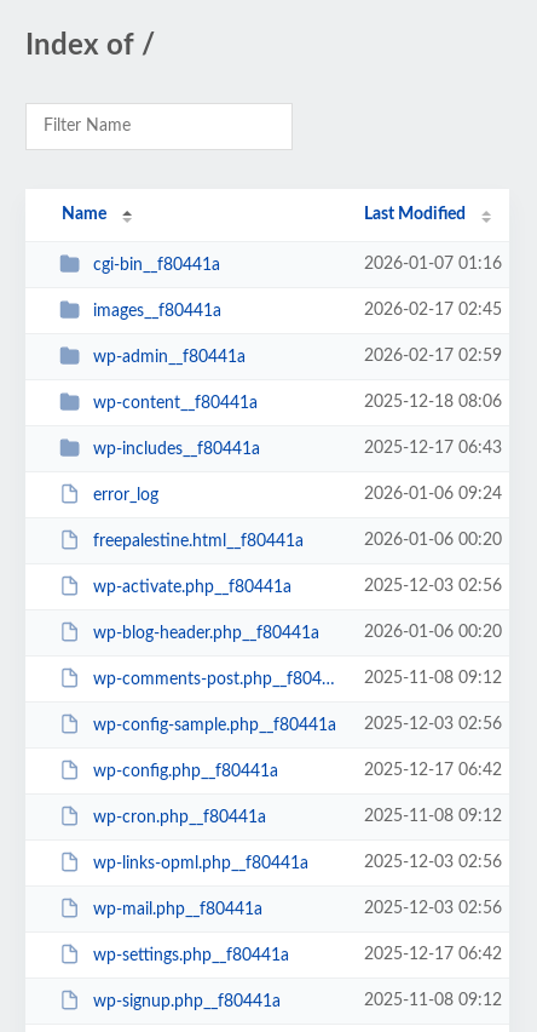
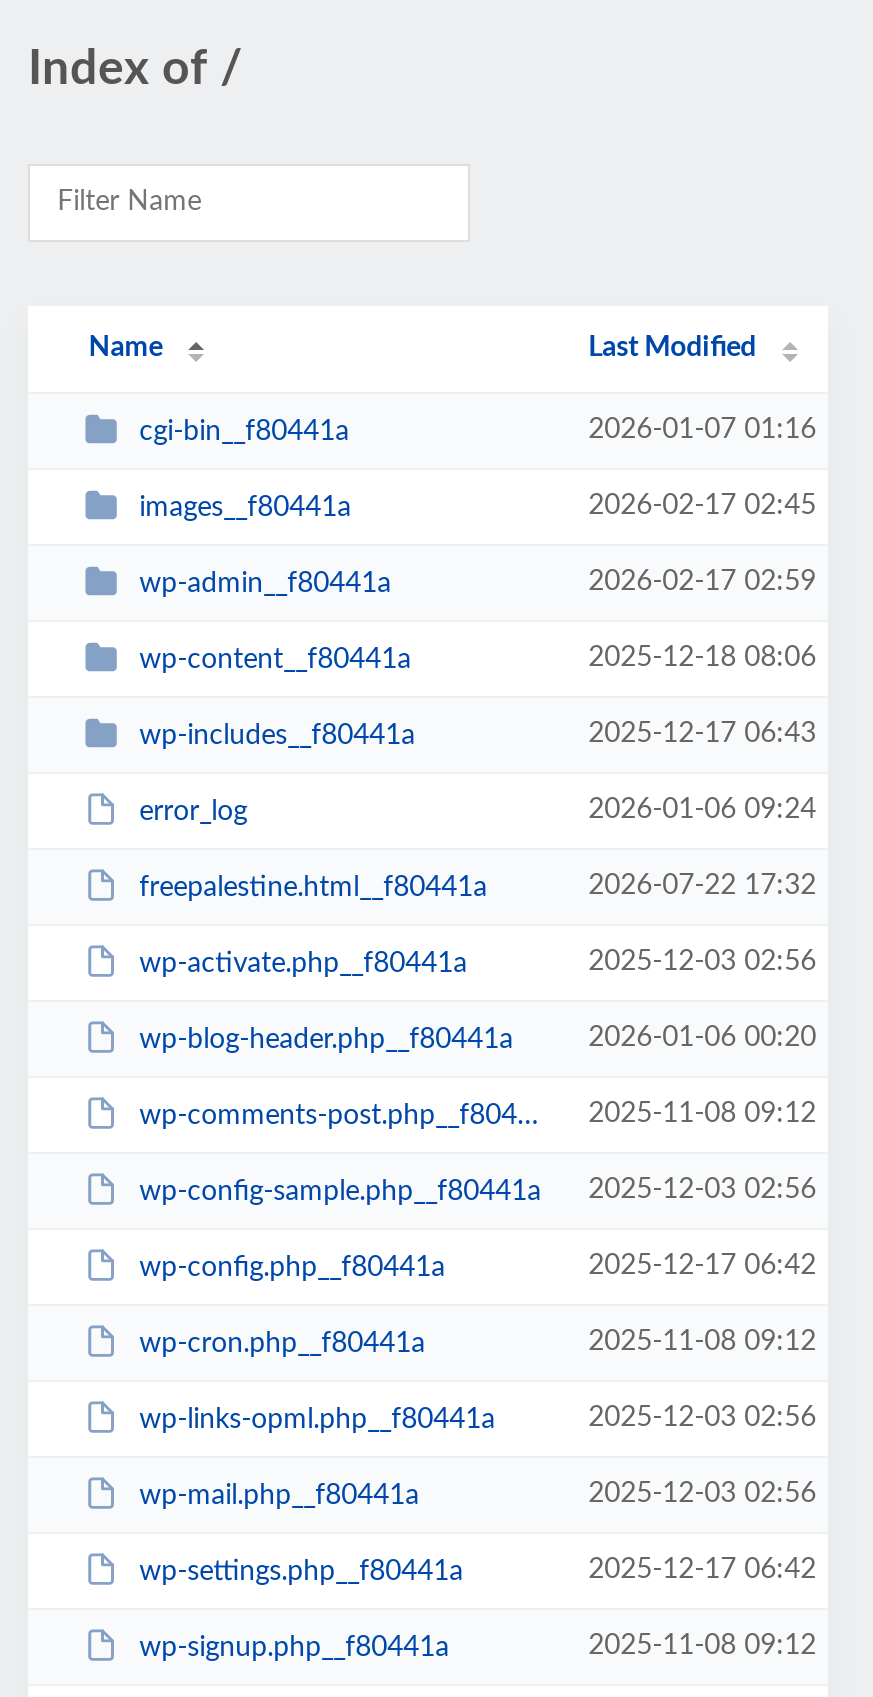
[364,532,502,549] 2026-01-06 00:20 -> [588,872,816,900] 2026-07-22 17:32

